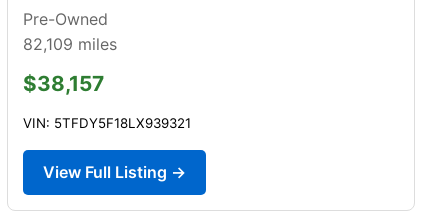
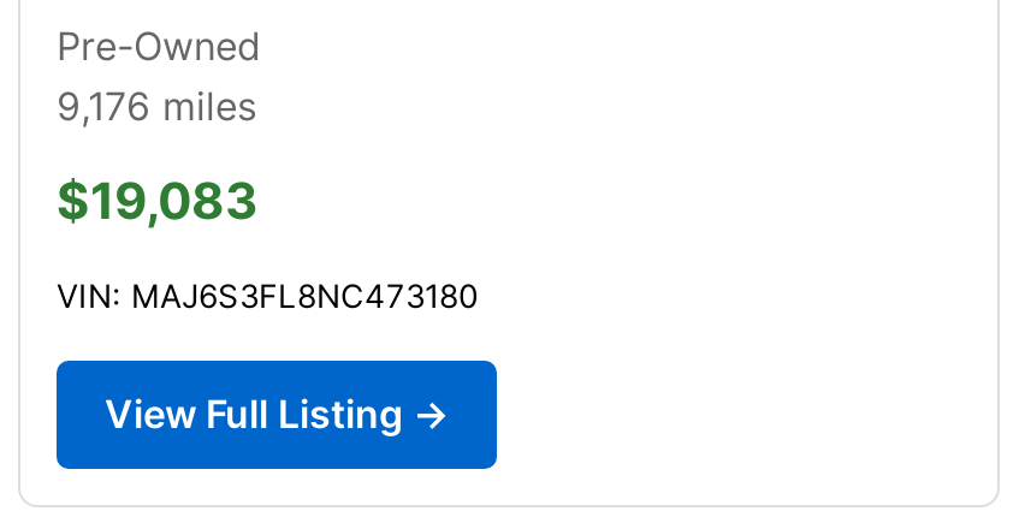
[23,34,117,54] 82,109 miles -> [57,82,256,130] 9,176 miles
[23,71,104,96] $38,157 -> [57,170,259,231] $19,083
[23,115,191,131] VIN: 5TFDY5F18LX939321 -> [57,276,478,315] VIN: MAJ6S3FL8NC473180

